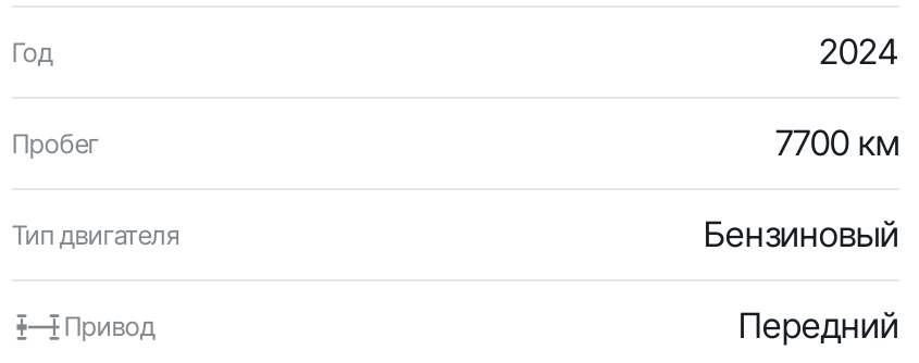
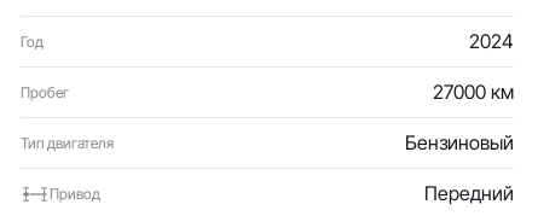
[775,121,899,164] 7700 км -> [433,80,514,104] 27000 км

